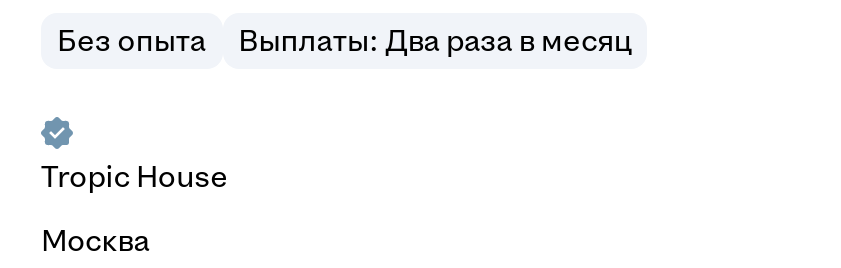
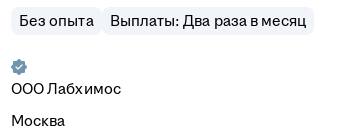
[41,159,229,193] Tropic House -> [11,80,121,97] ООО Лабхимос

